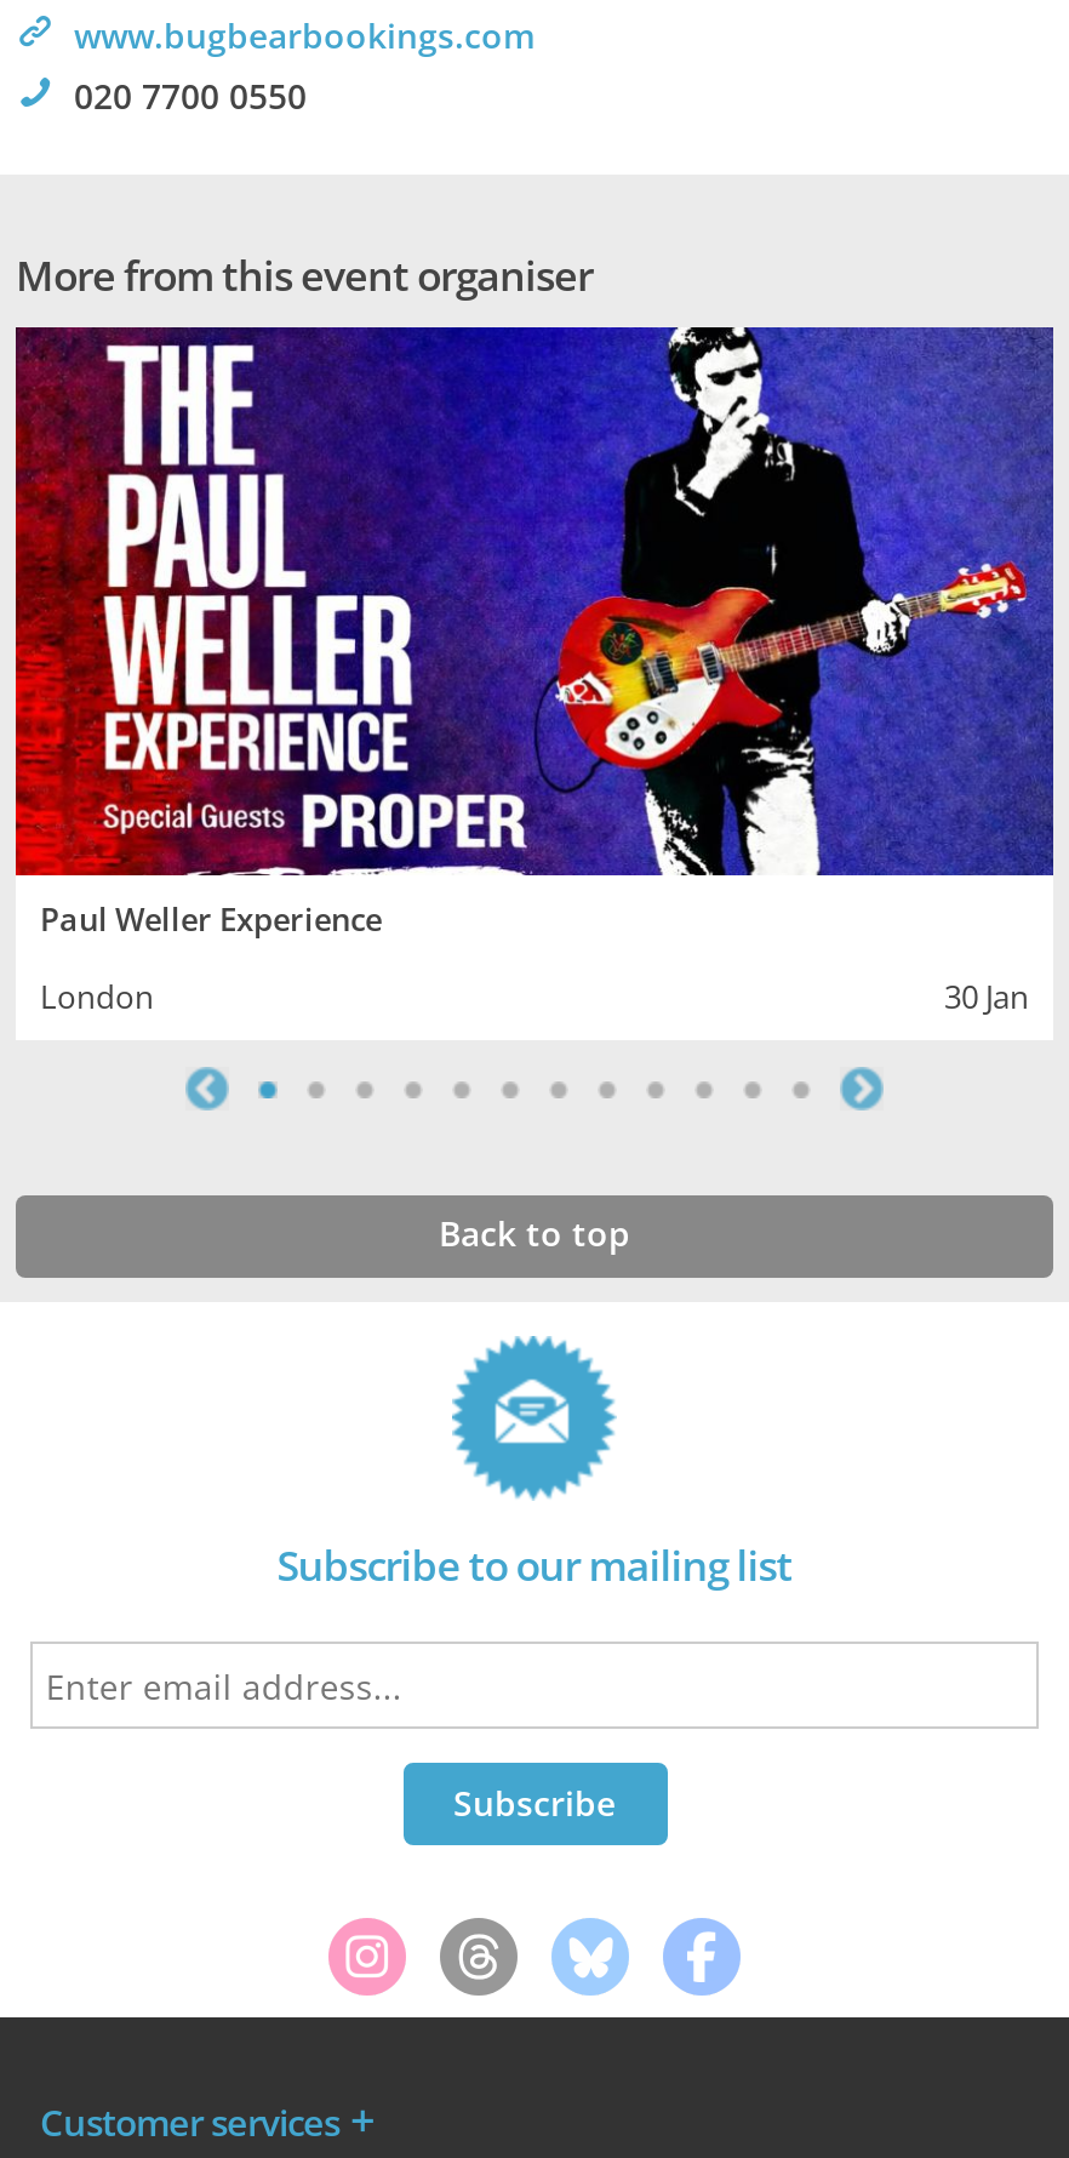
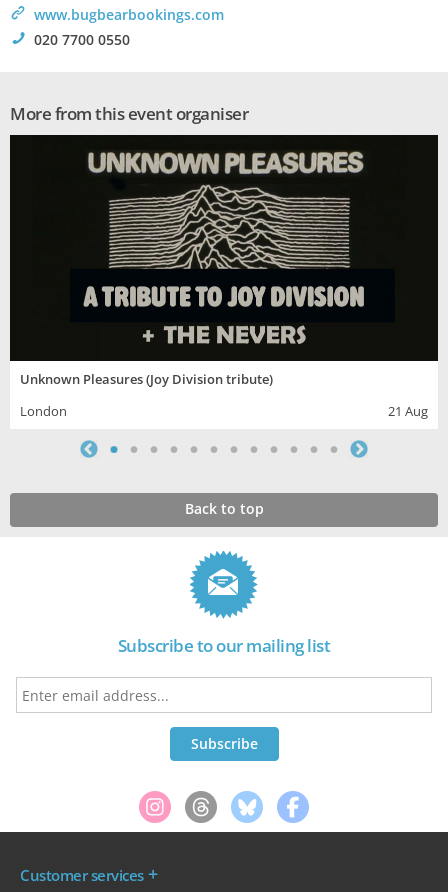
[13,325,1056,942] [image] | Paul Weller Experience -> [9,134,439,388] [image] | Unknown Pleasures (Joy Division tribute)
[944,976,1029,1020] 30 Jan -> [388,402,428,420] 21 Aug

